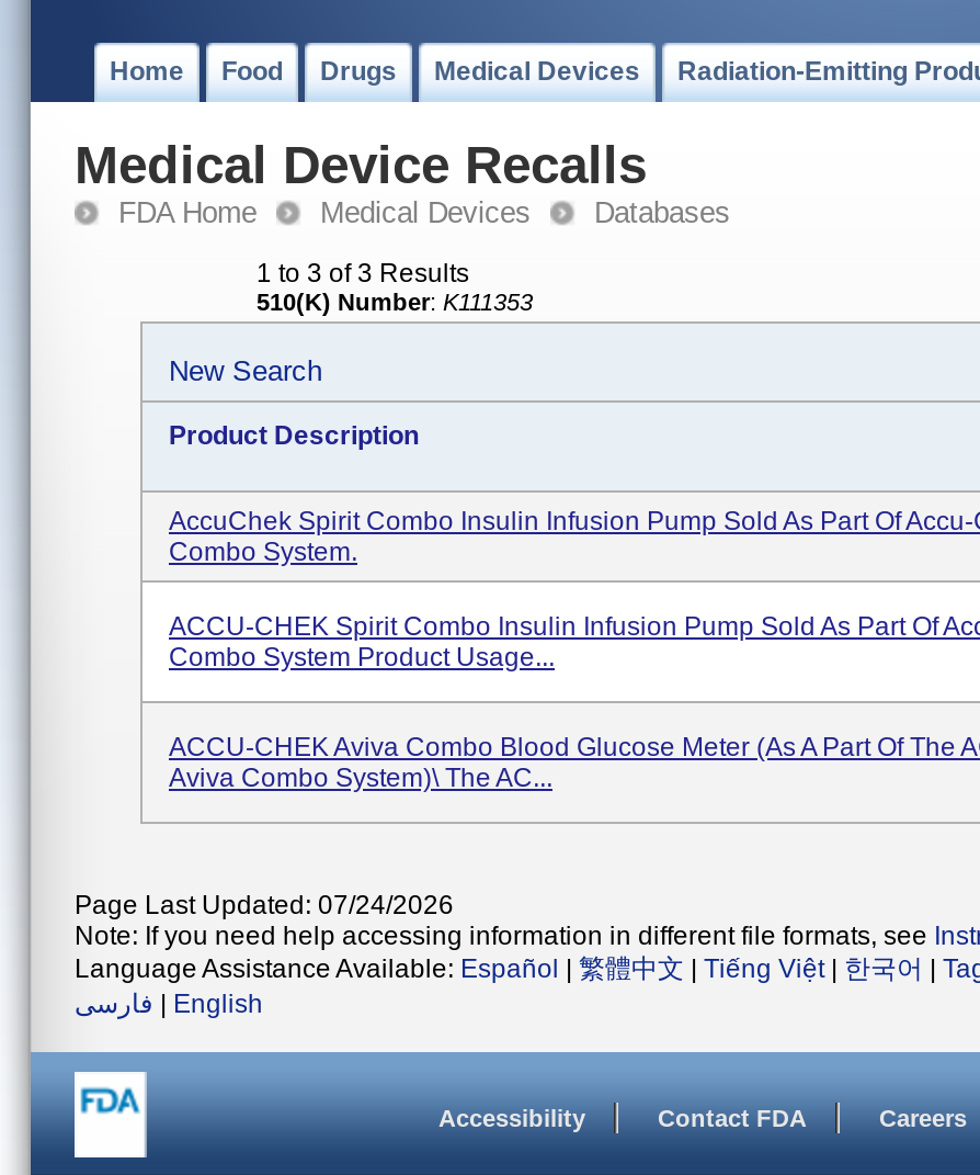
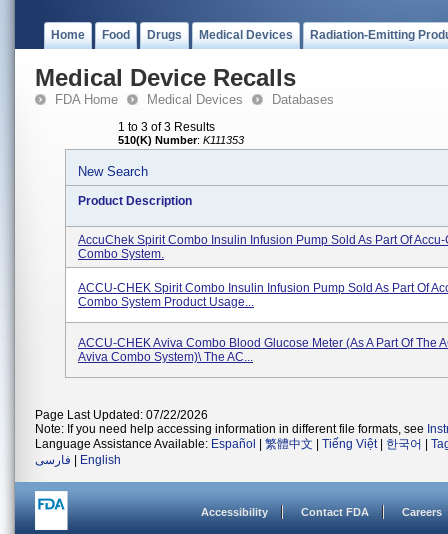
[75,890,454,920] Page Last Updated: 07/24/2026 -> [35,408,208,422] Page Last Updated: 07/22/2026

